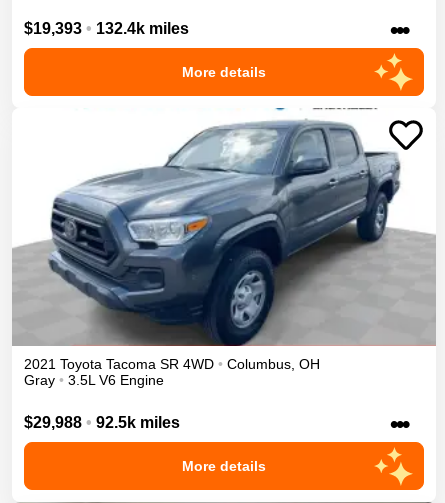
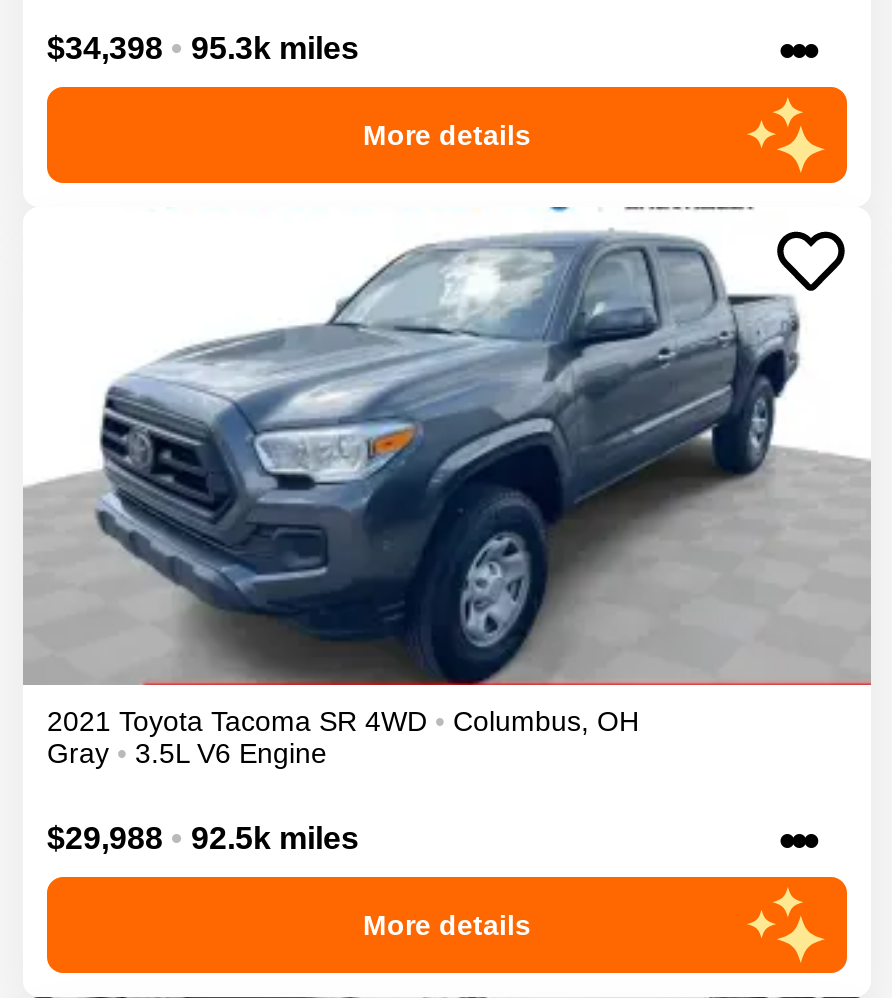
[24,20,189,37] $19,393 • 132.4k miles -> [47,31,359,65] $34,398 • 95.3k miles

